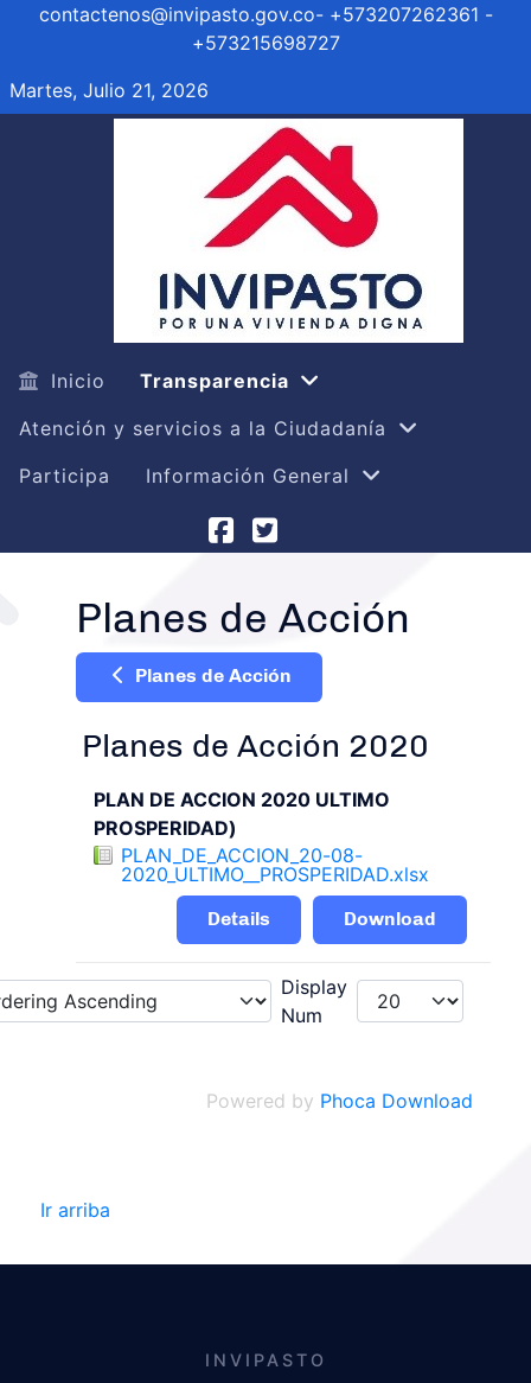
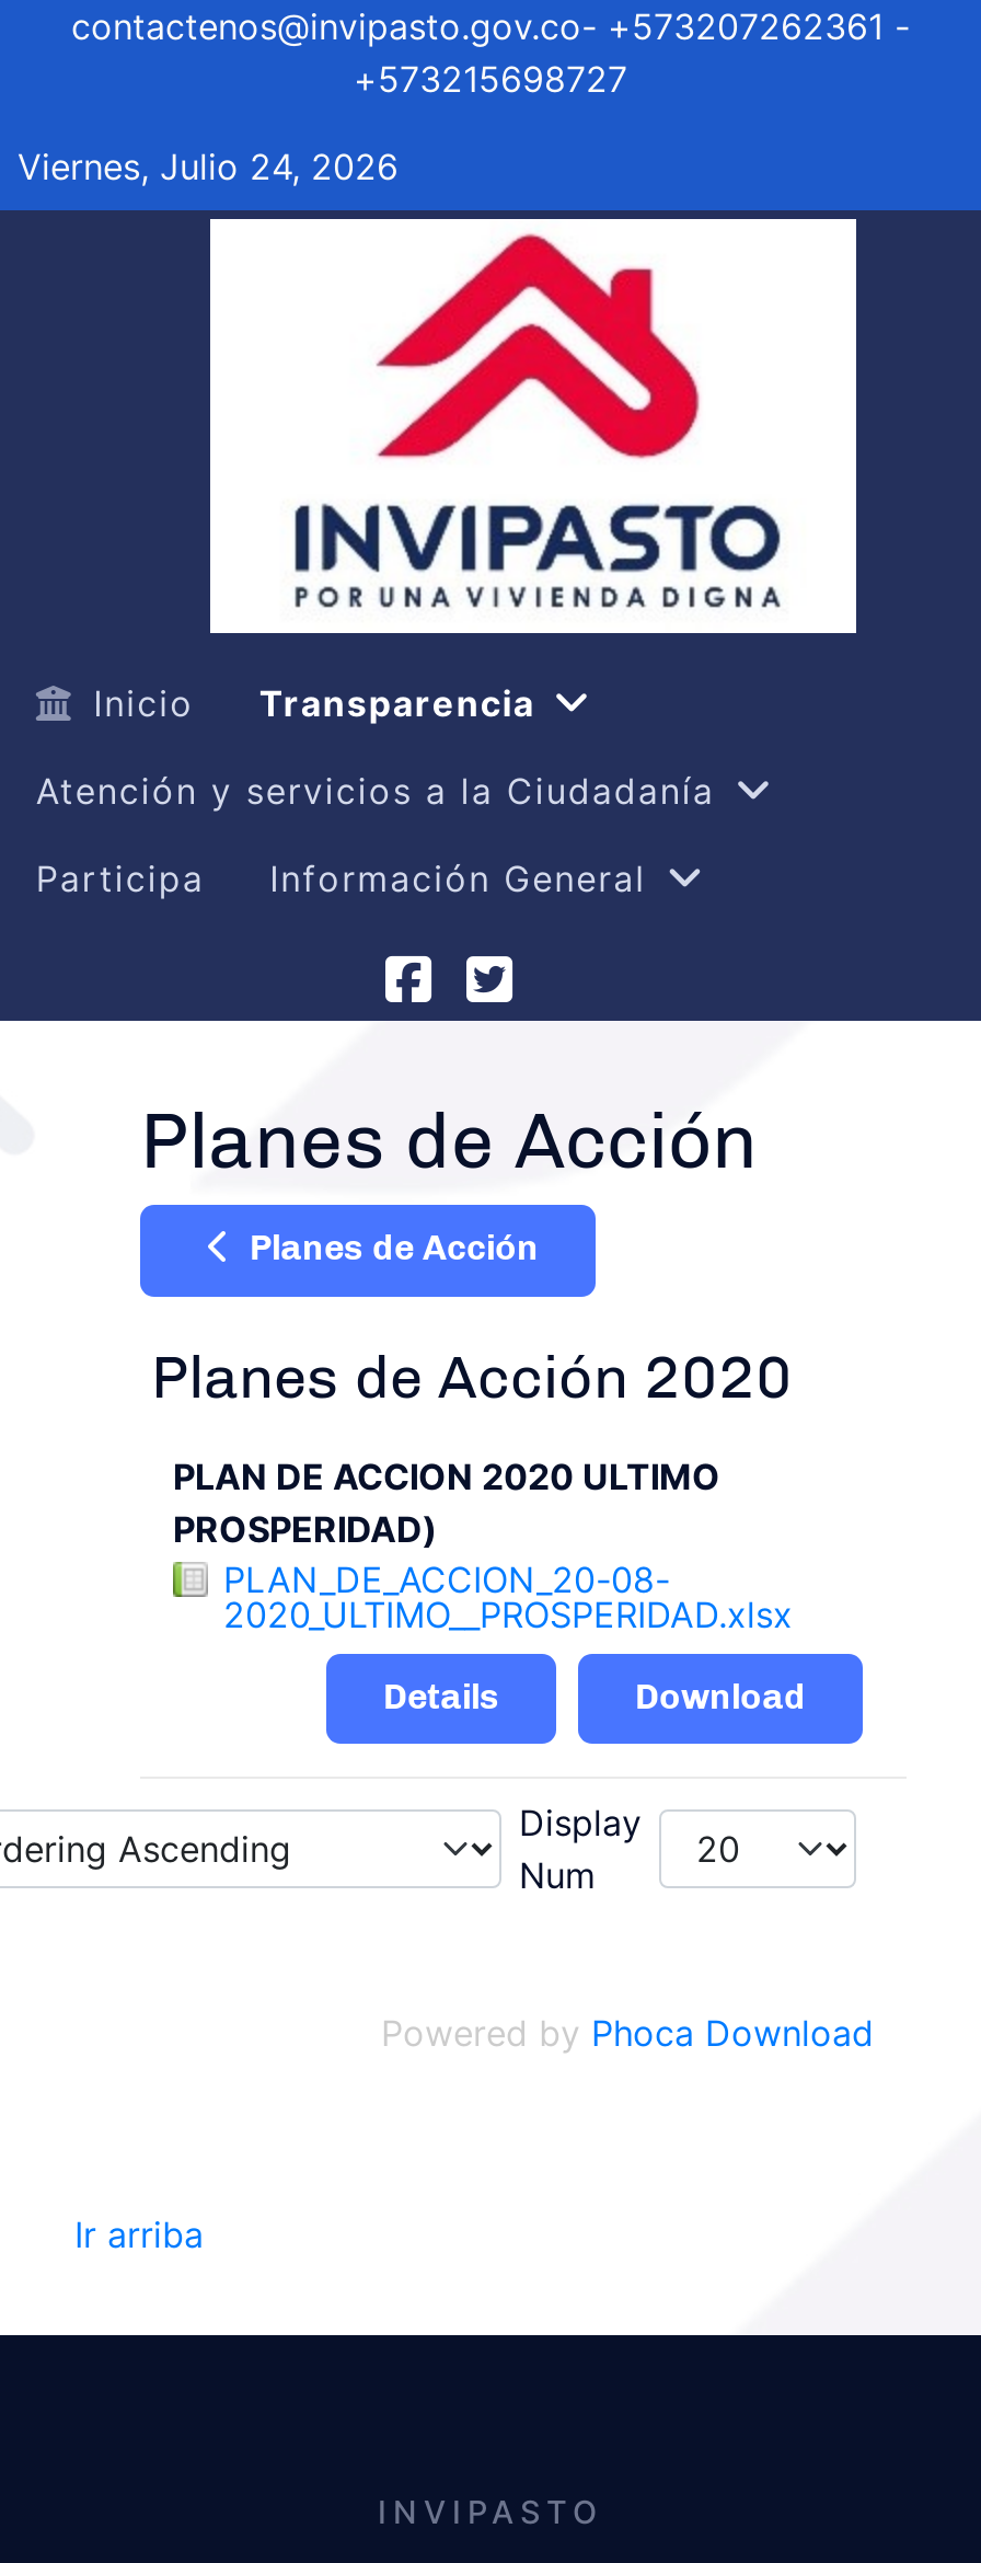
[9,78,209,102] Martes, Julio 21, 2026 -> [18,145,399,188] Viernes, Julio 24, 2026

